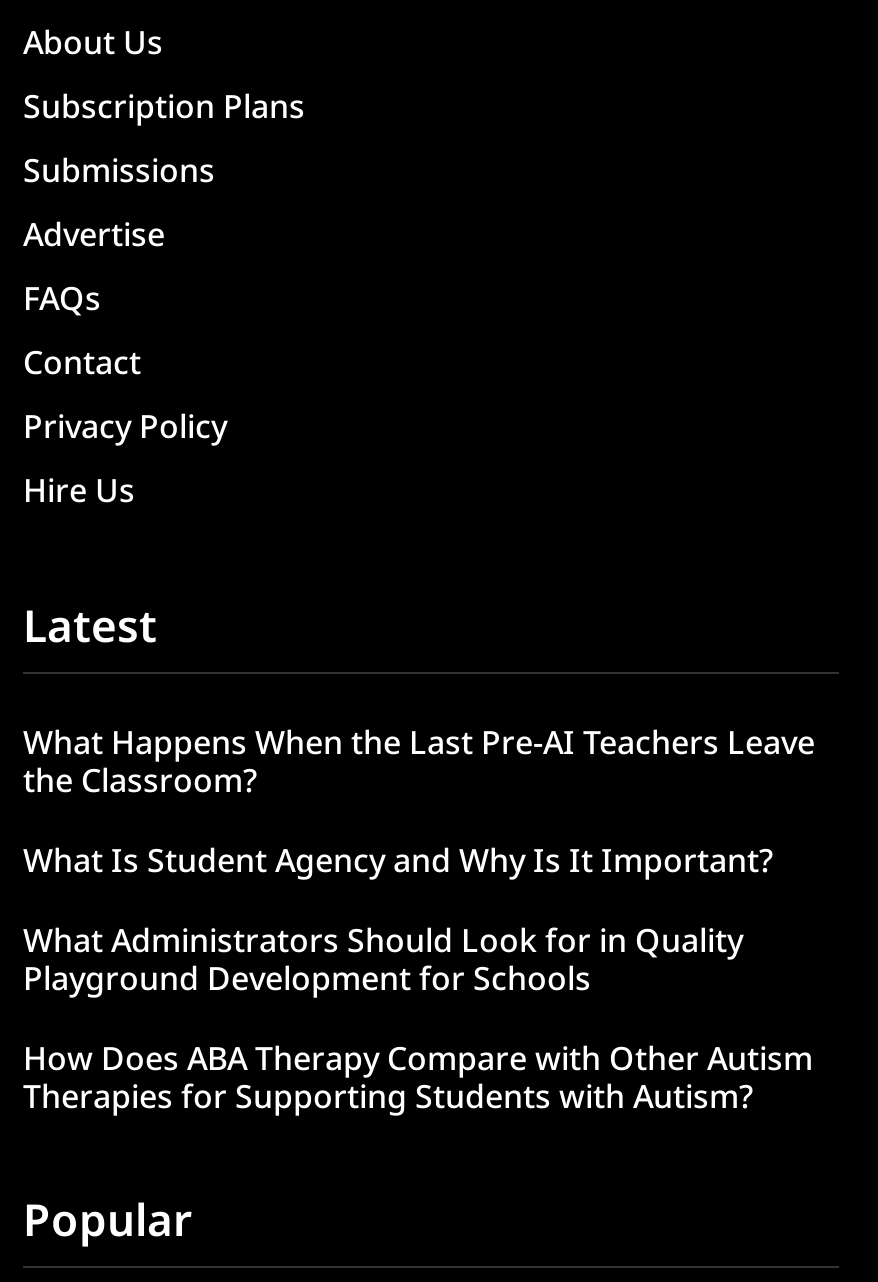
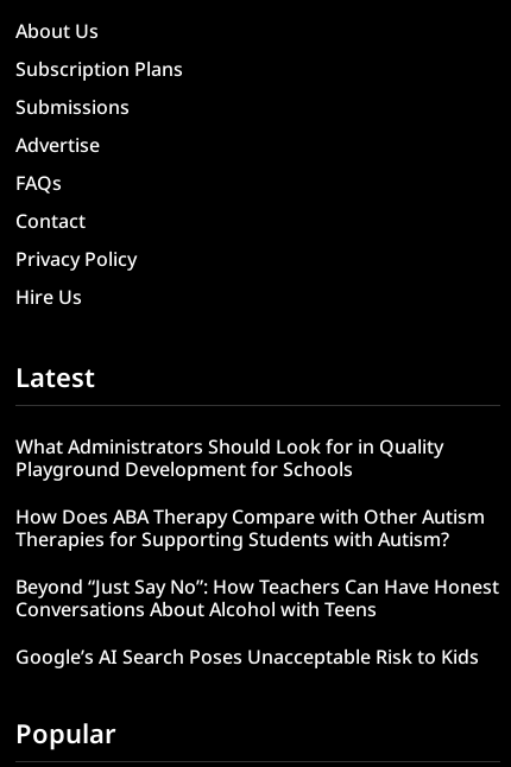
[23,719,815,881] What Happens When the Last Pre-AI Teachers Leave | the Classroom? | What Is Student Agency and Why Is It Important? -> none
moved [23,917,813,1117] -> [15,433,485,552]: What Administrators Should Look for in Quality | Playground Development for Schools | How Does ABA Therapy Compare with Other Autism | Therapies for Supporting Students with Autism?
none -> [15,573,499,669] Beyond “Just Say No”: How Teachers Can Have Honest | Conversations About Alcohol with Teens | Google’s AI Search Poses Unacceptable Risk to Kids

